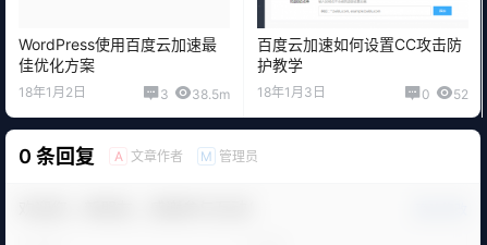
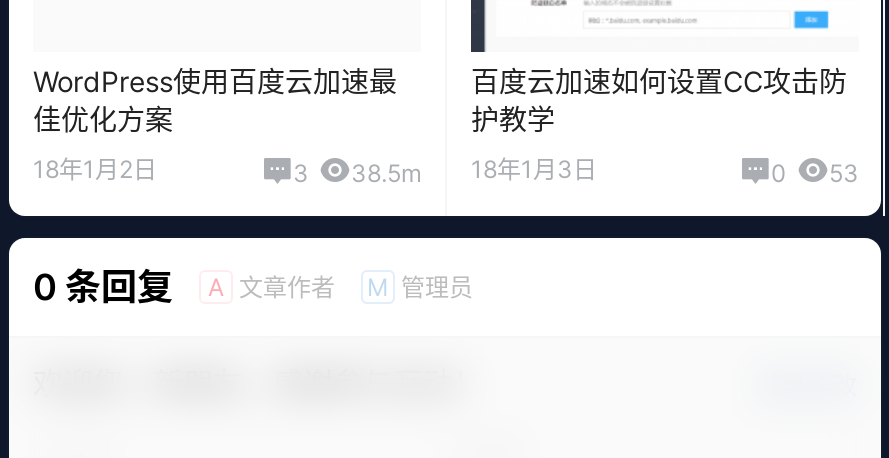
[453,86,468,103] 52 -> [829,159,859,189] 53

